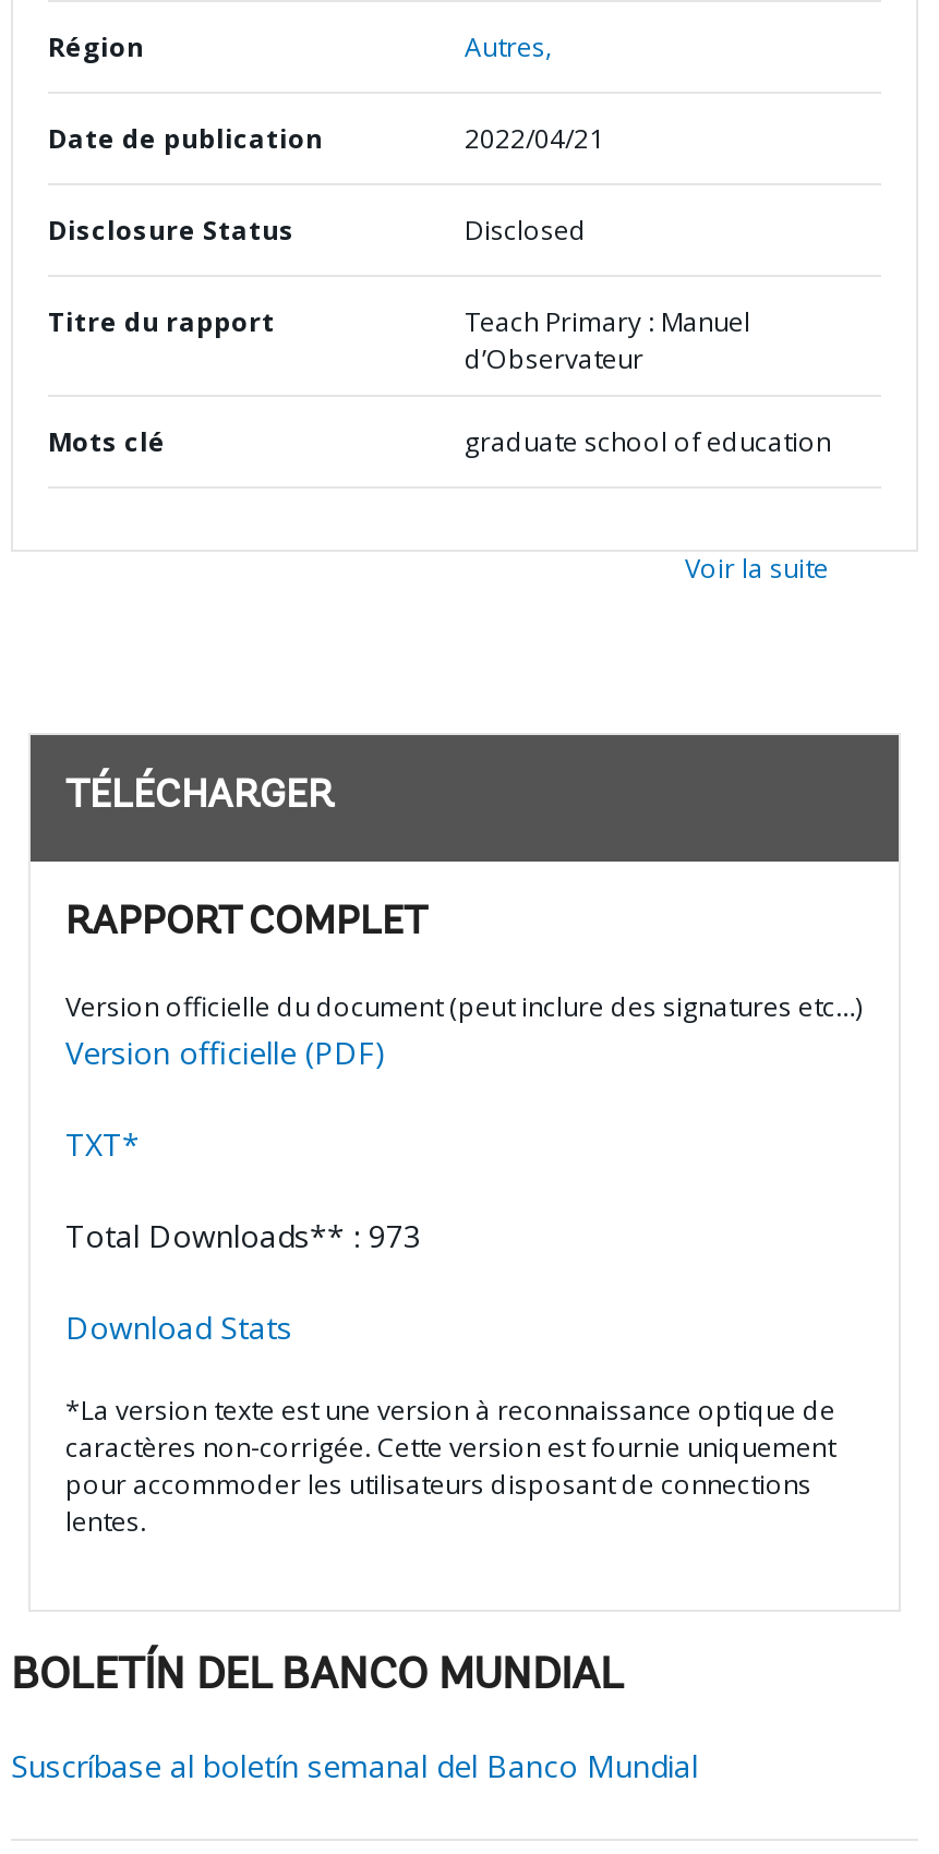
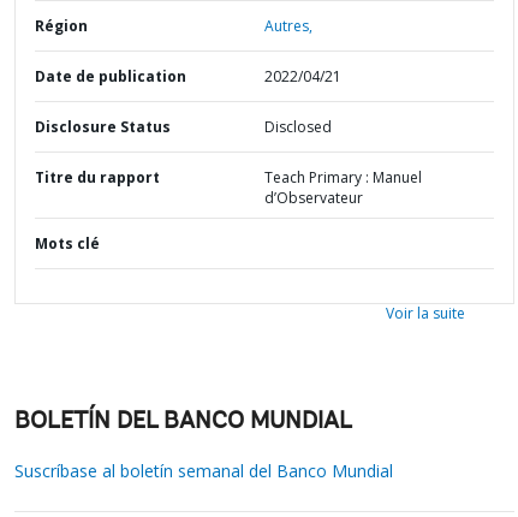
[465,423,831,460] graduate school of education -> none
[65,779,862,1540] TÉLÉCHARGER | RAPPORT COMPLET | Version officielle du document (peut inclure des signatures etc…) | Version officielle (PDF) | TXT* | Total Downloads** : 973 | Download Stats | *La version texte est une version à reconnaissance optique de | caractères non-corrigée. Cette version est fournie uniquement | pour accommoder les utilisateurs disposant de connections | lentes. -> none

